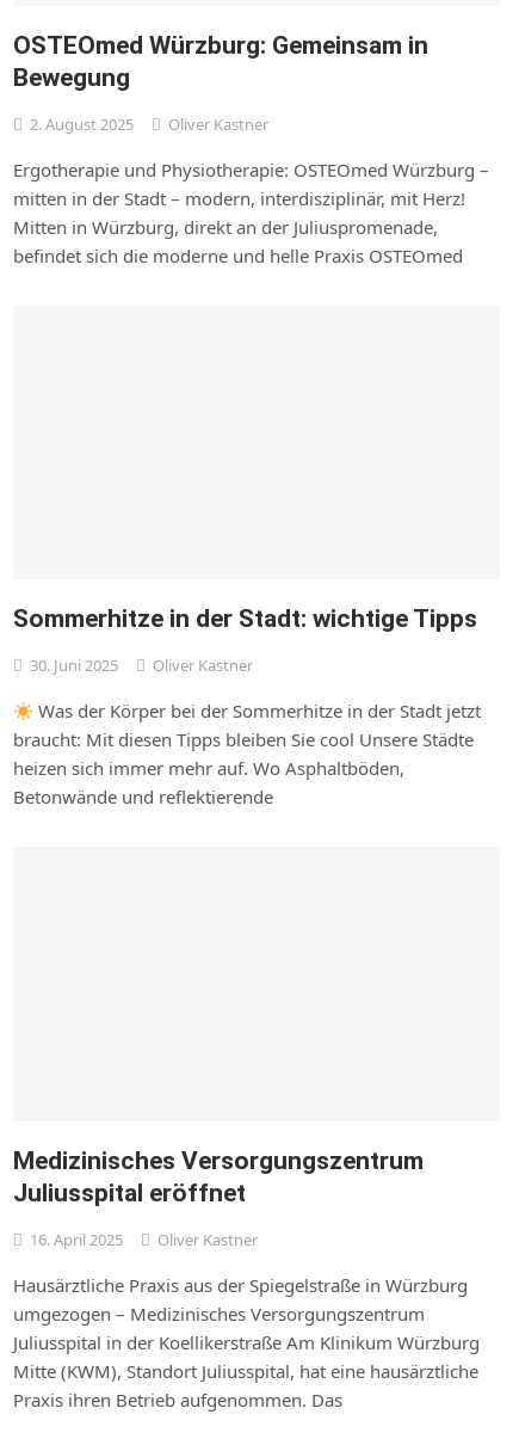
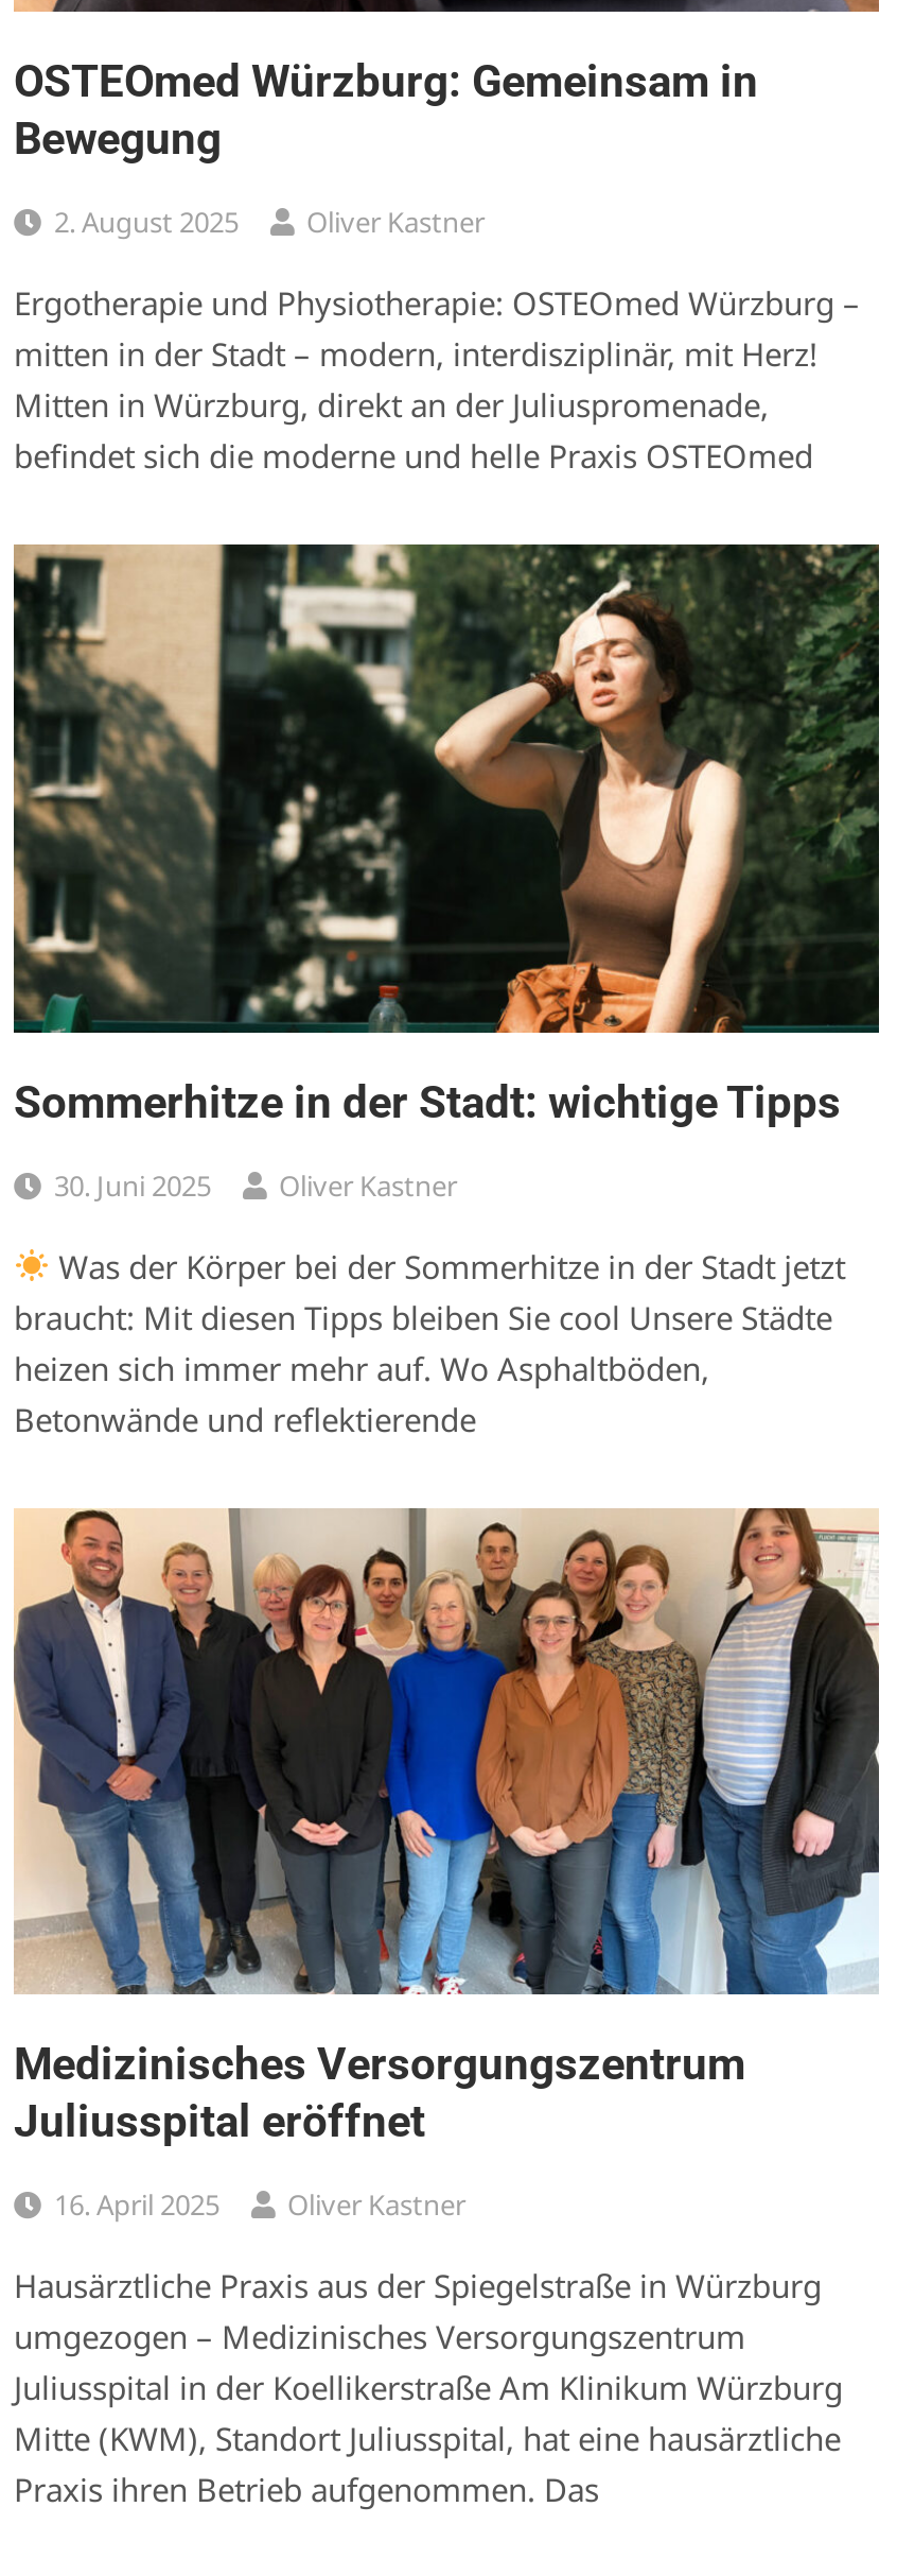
none -> [12,541,881,1036] [image]
none -> [12,1505,881,1998] [image]

